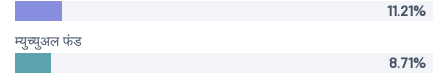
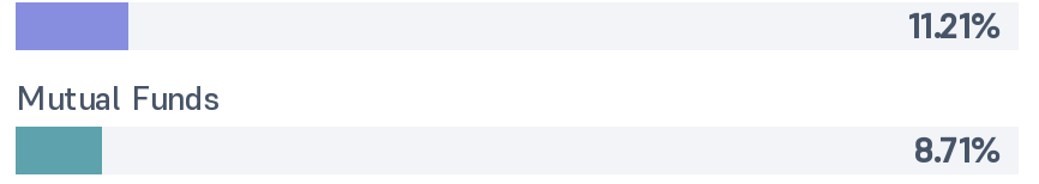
[15,32,82,50] म्युच्युअल फंड -> [16,76,220,119] Mutual Funds

